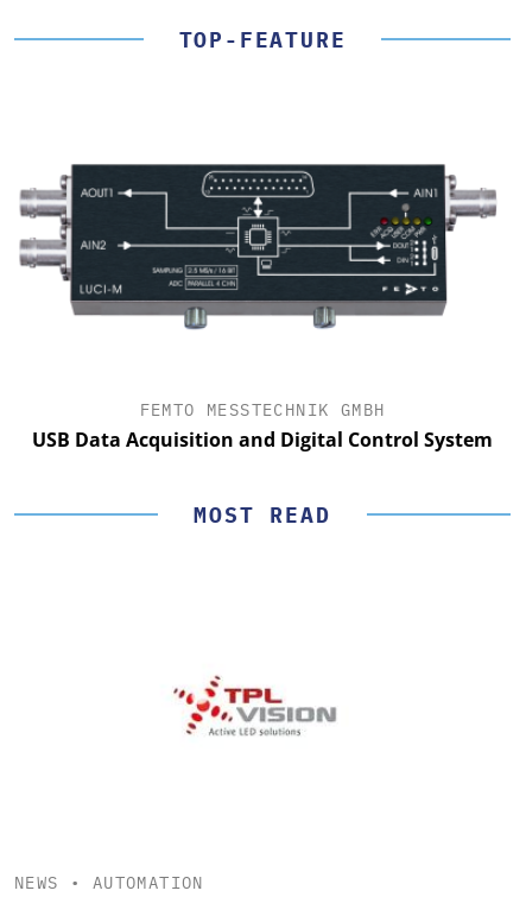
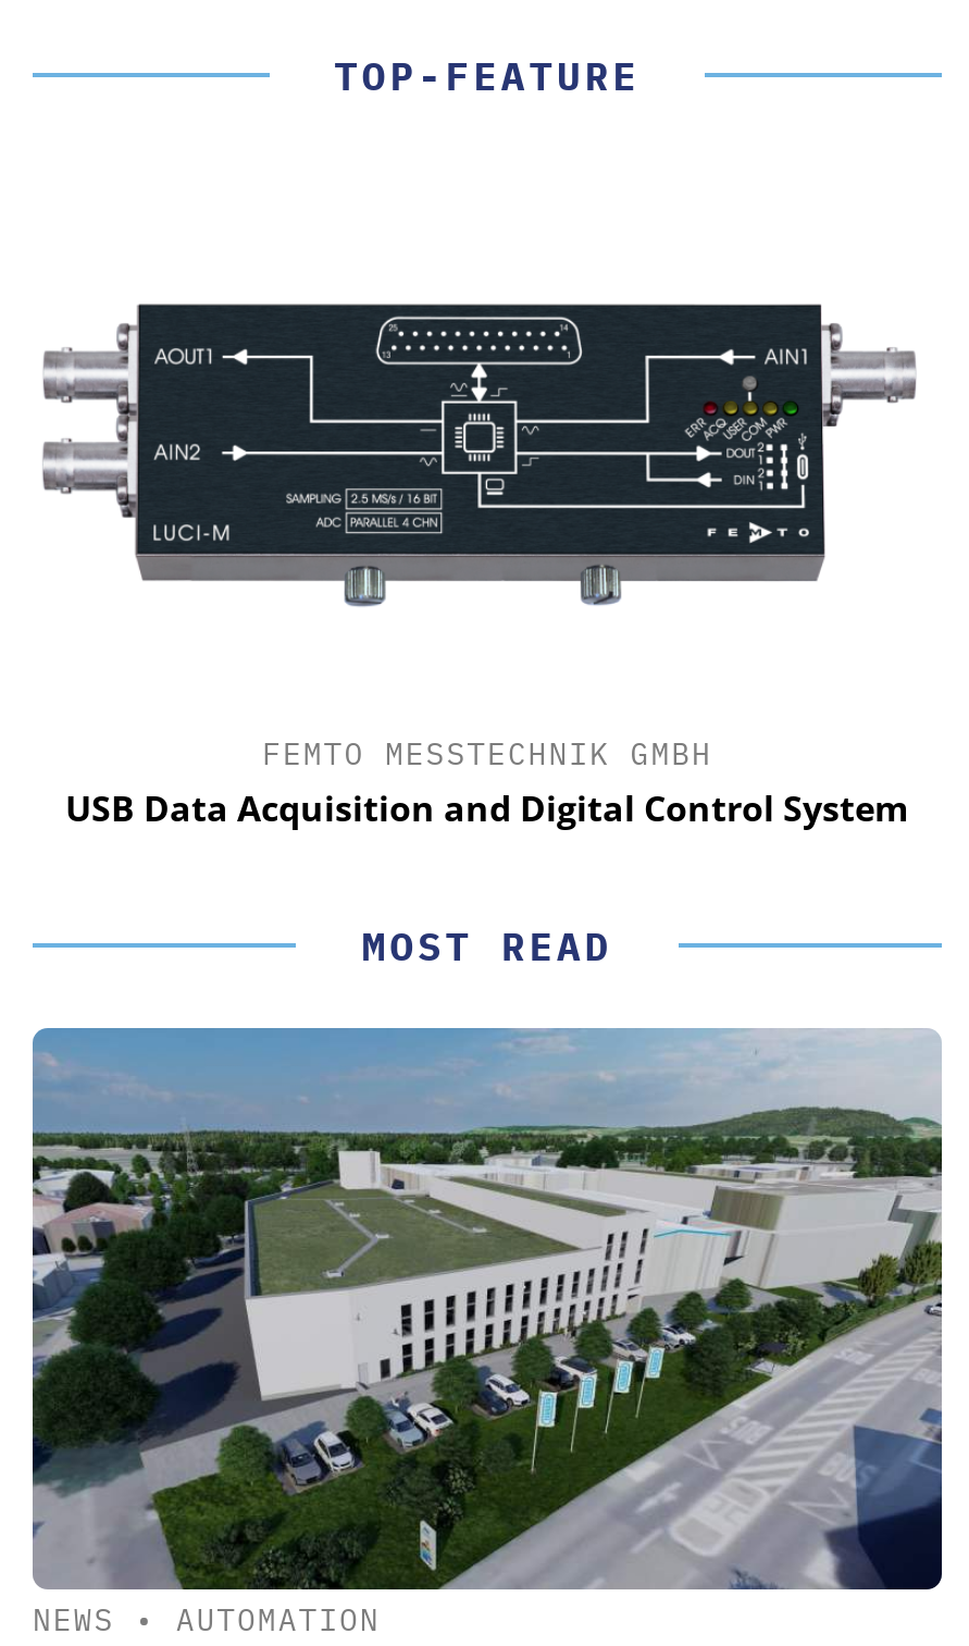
none -> [30,1026,944,1592] [image]

